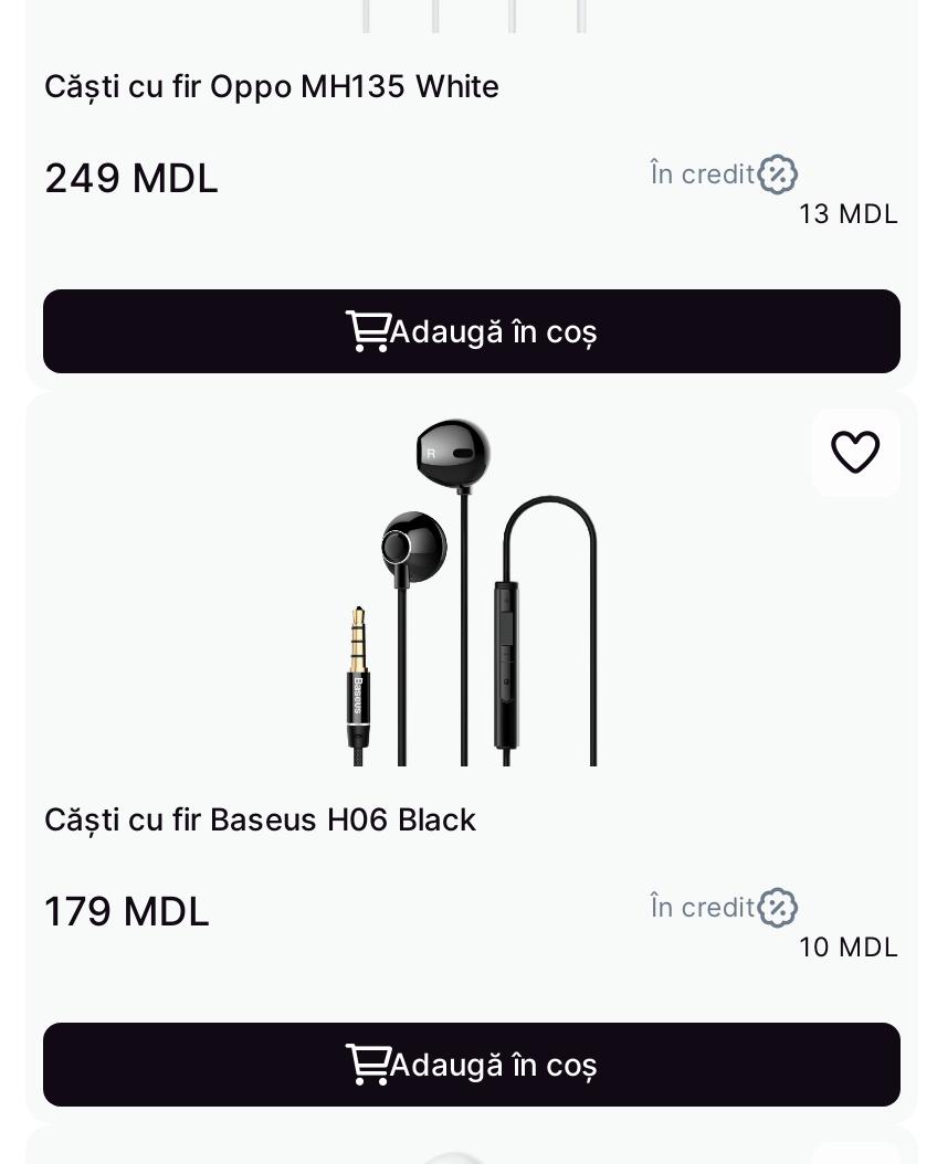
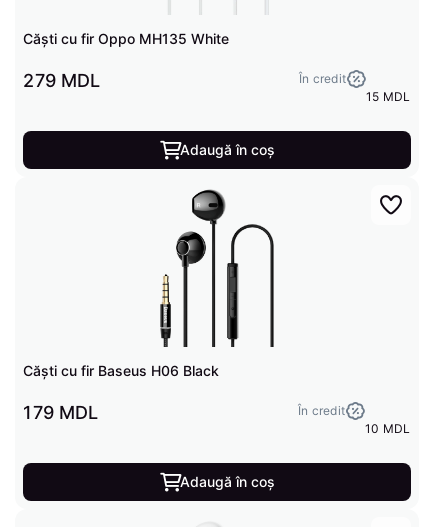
[44,155,219,201] 249 MDL -> [23,70,101,91] 279 MDL
[799,197,900,230] 13 MDL -> [366,89,411,104] 15 MDL

